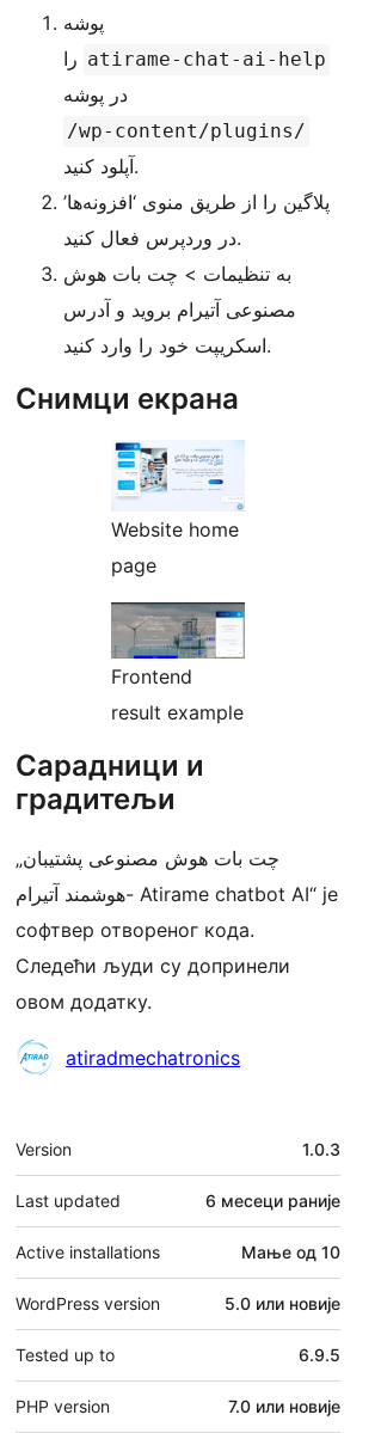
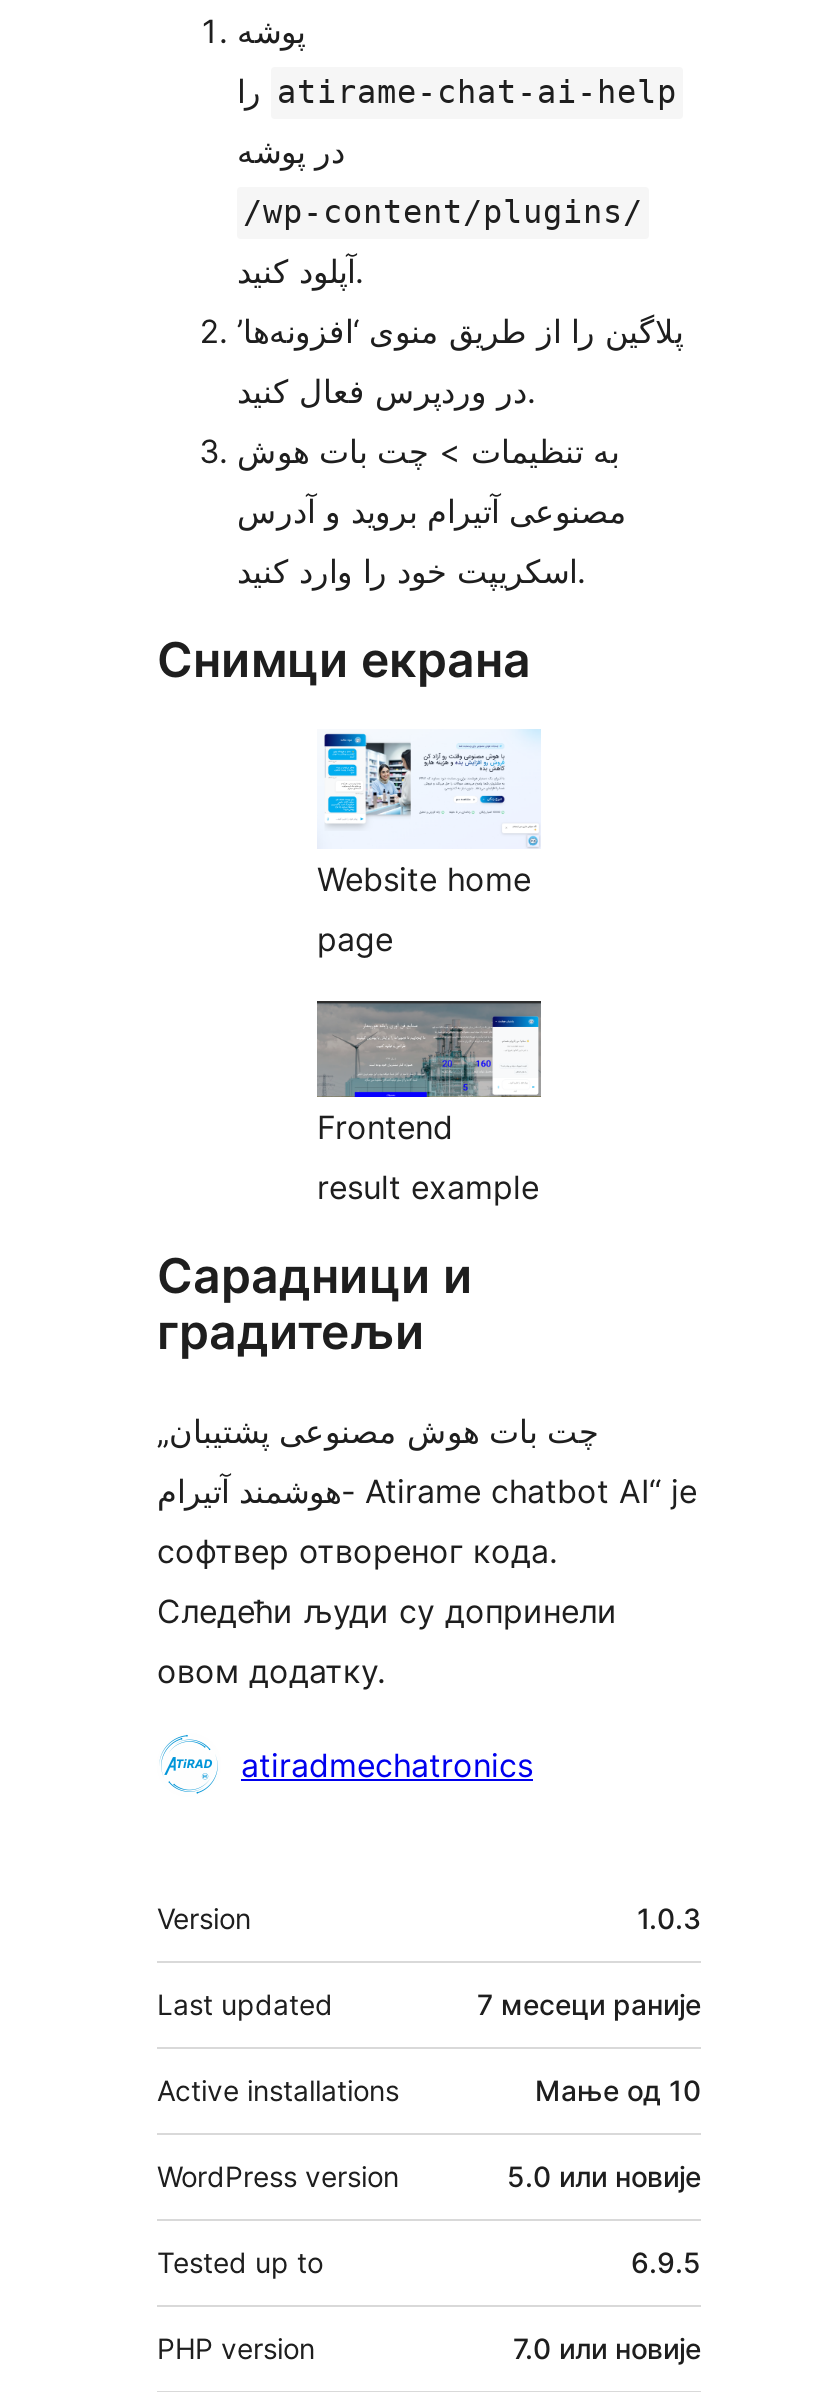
[205,1191,340,1211] 6 месеци раније -> [477,1987,701,2021] 7 месеци раније

